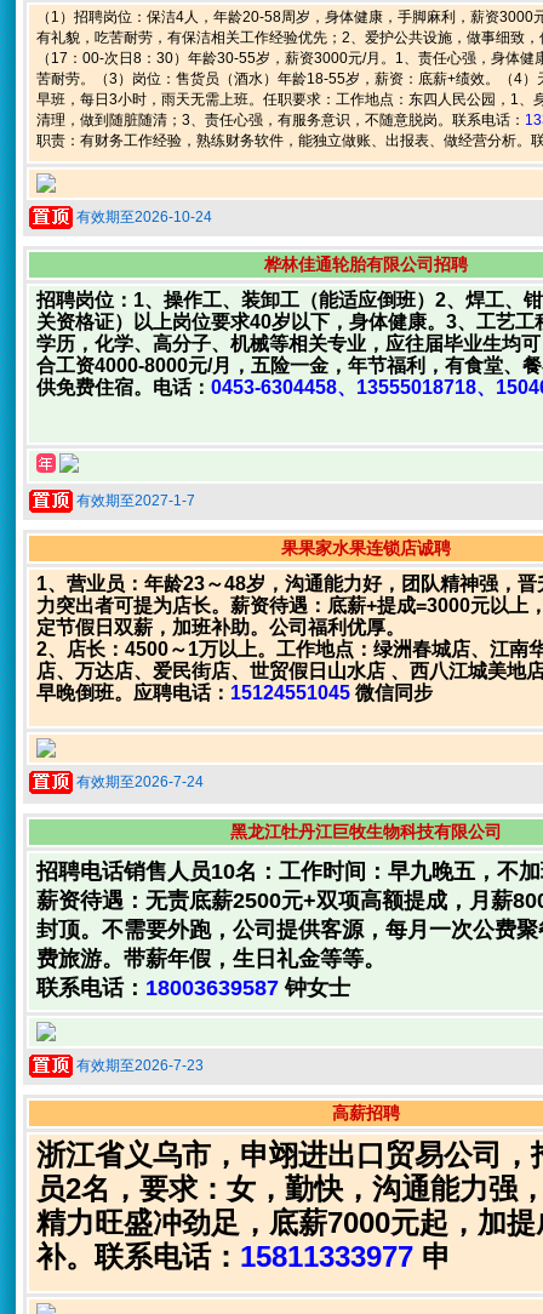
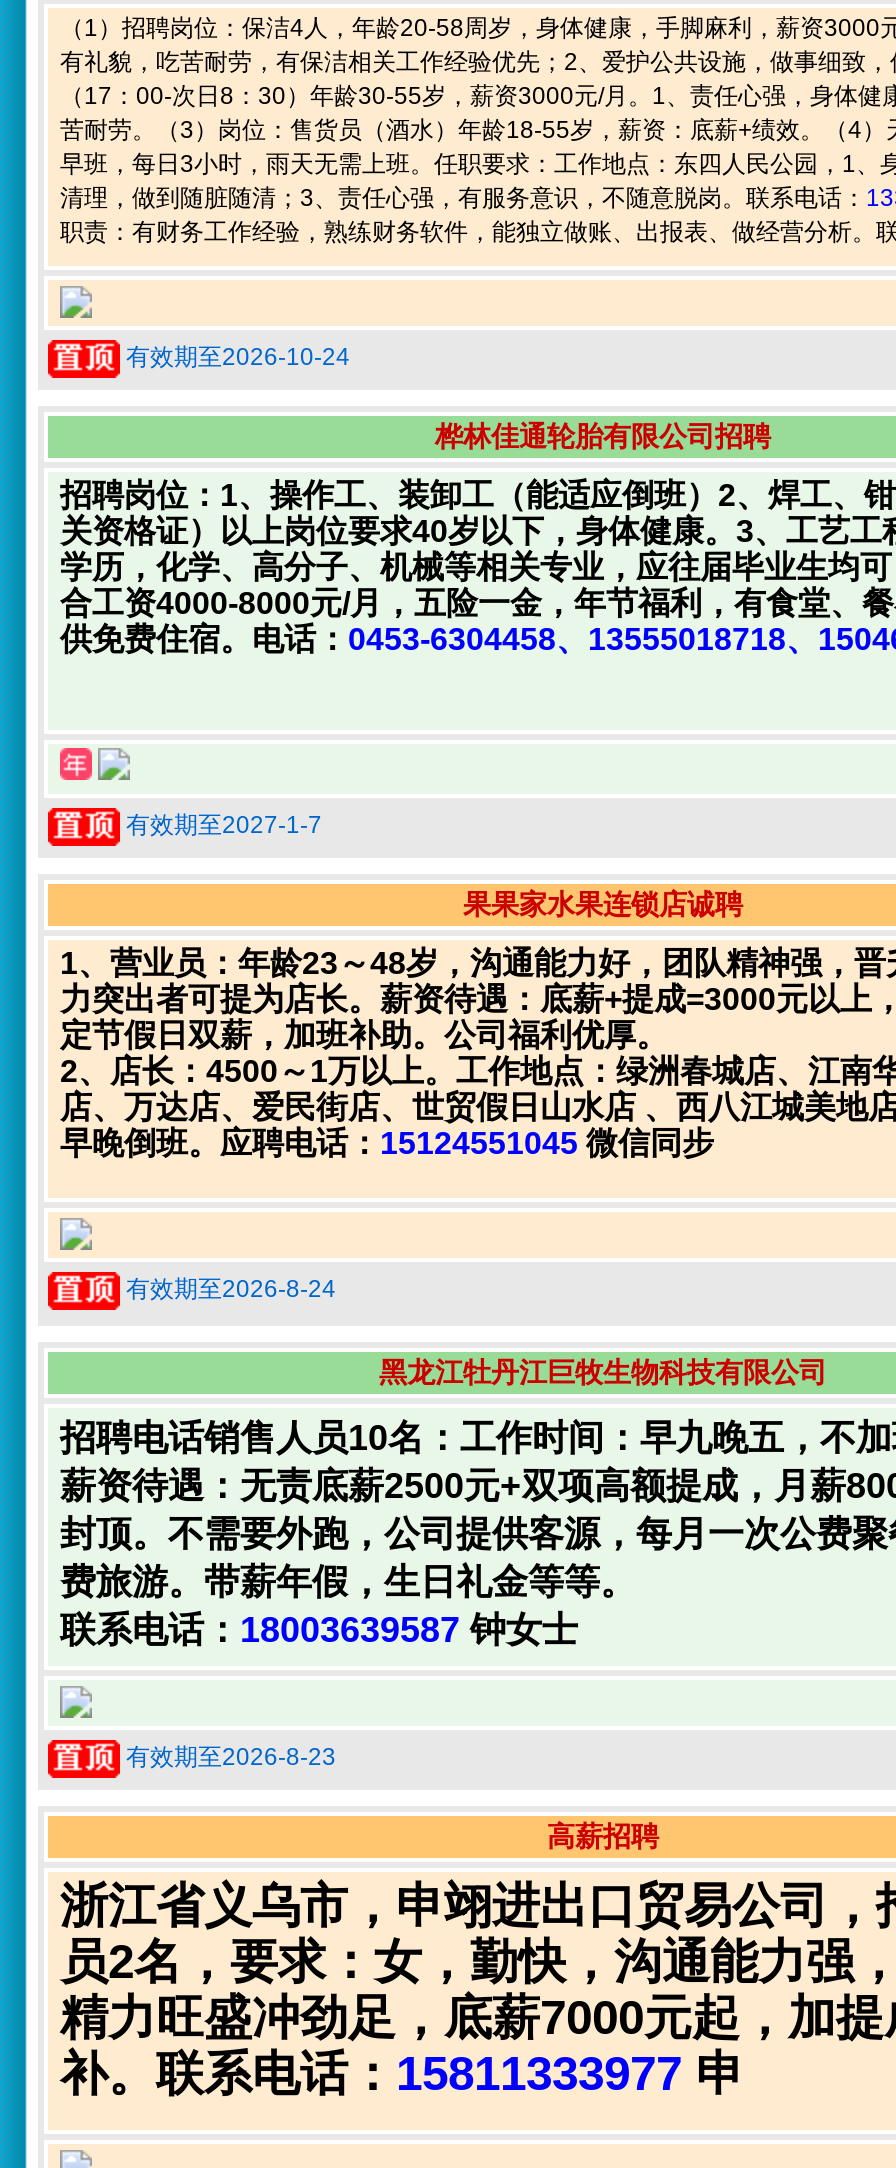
[76,773,204,790] 有效期至2026-7-24 -> [126,1275,336,1303] 有效期至2026-8-24
[76,1057,204,1074] 有效期至2026-7-23 -> [126,1743,336,1771] 有效期至2026-8-23

